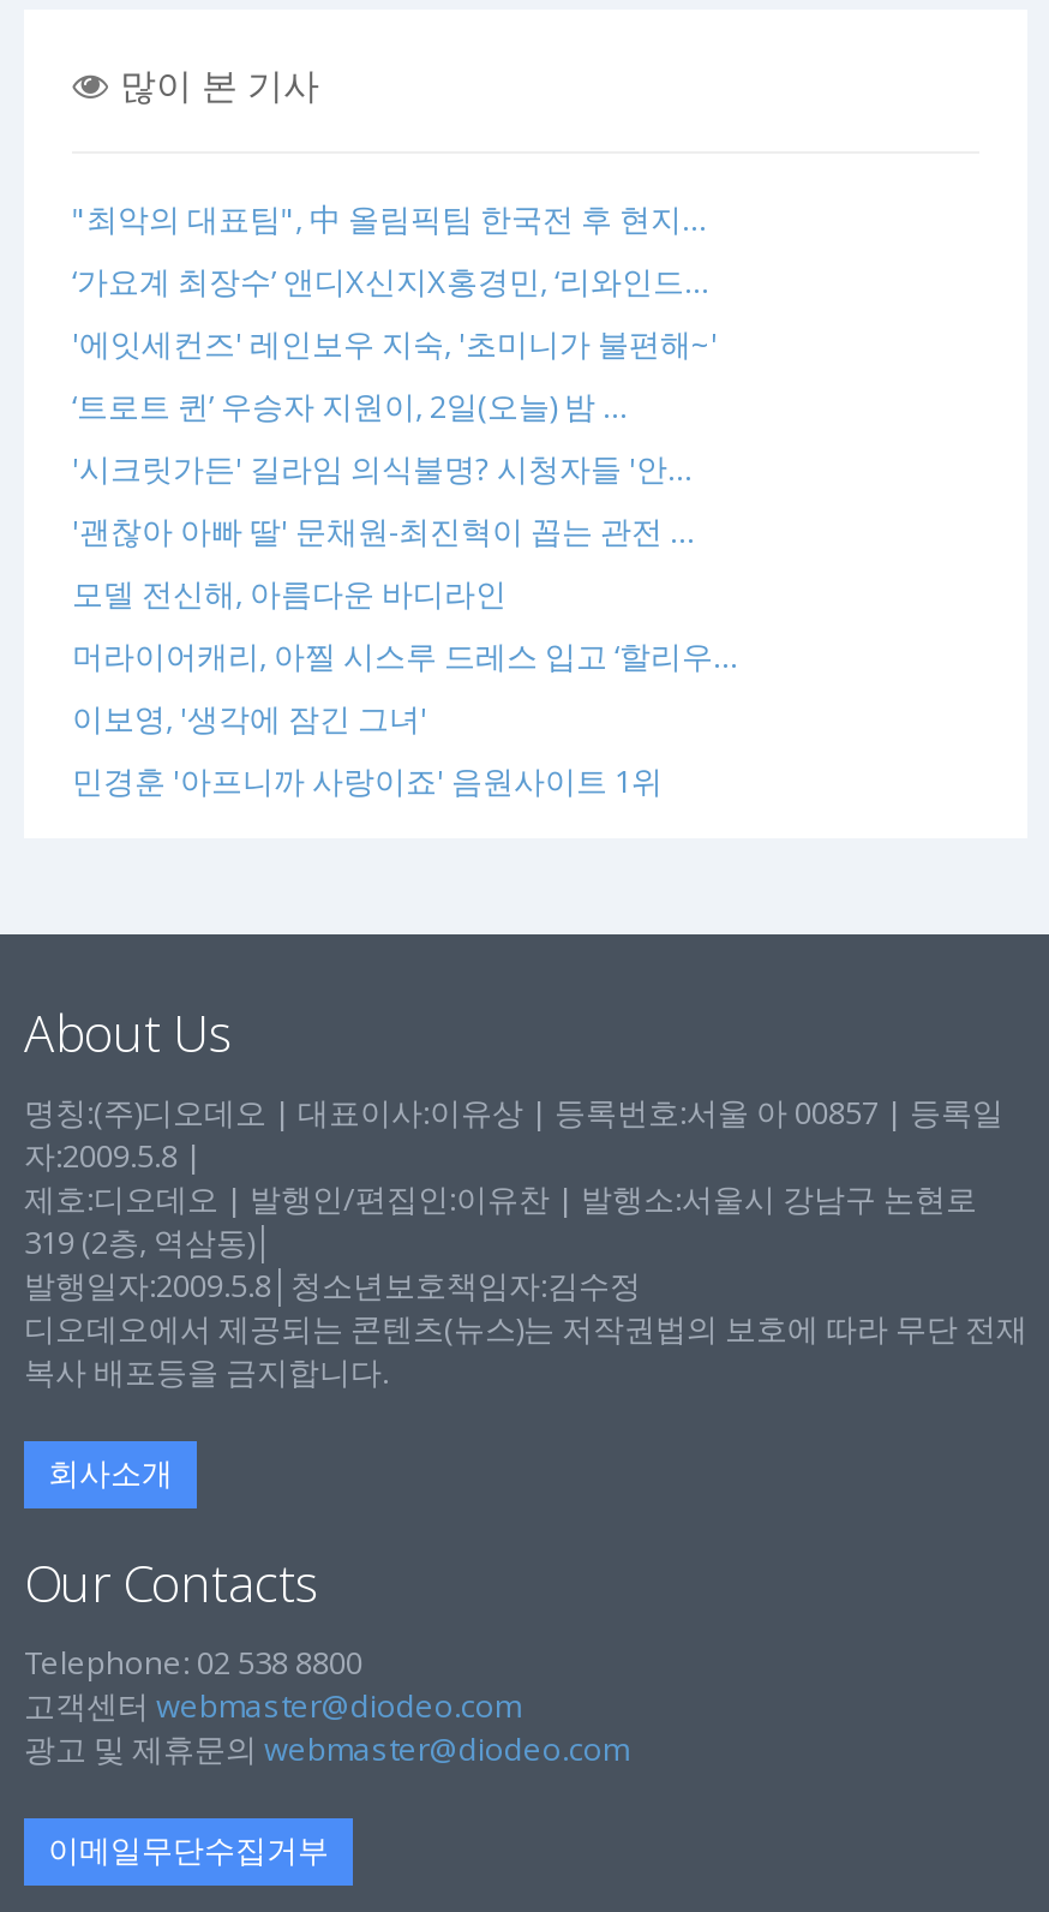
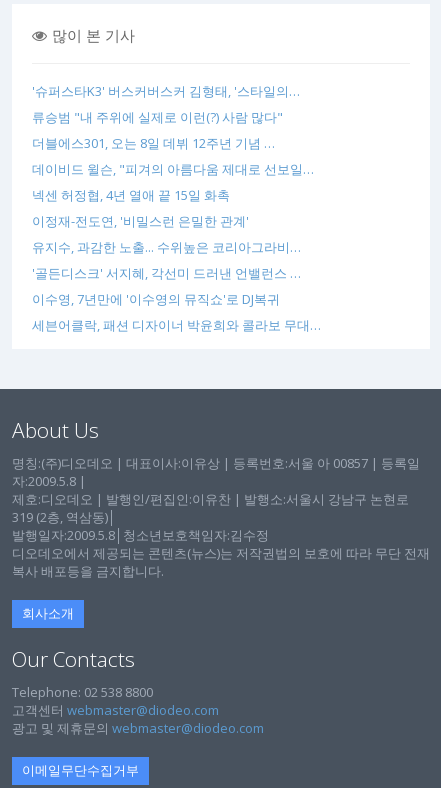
[72,197,739,802] "최악의 대표팀", 中 올림픽팀 한국전 후 현지… | ‘가요계 최장수’ 앤디X신지X홍경민, ‘리와인드… | '에잇세컨즈' 레인보우 지숙, '초미니가 불편해~' | ‘트로트 퀸’ 우승자 지원이, 2일(오늘) 밤 … | '시크릿가든' 길라임 의식불명? 시청자들 '안… | '괜찮아 아빠 딸' 문채원-최진혁이 꼽는 관전 … | 모델 전신해, 아름다운 바디라인 | 머라이어캐리, 아찔 시스루 드레스 입고 ‘할리우… | 이보영, '생각에 잠긴 그녀' | 민경훈 '아프니까 사랑이죠' 음원사이트 1위 -> [32,82,321,334] '슈퍼스타K3' 버스커버스커 김형태, '스타일의… | 류승범 "내 주위에 실제로 이런(?) 사람 많다" | 더블에스301, 오는 8일 데뷔 12주년 기념 … | 데이비드 윌슨, "피겨의 아름다움 제대로 선보일… | 넥센 허정협, 4년 열애 끝 15일 화촉 | 이정재-전도연, '비밀스런 은밀한 관계' | 유지수, 과감한 노출... 수위높은 코리아그라비… | '골든디스크' 서지혜, 각선미 드러낸 언밸런스 … | 이수영, 7년만에 '이수영의 뮤직쇼'로 DJ복귀 | 세븐어클락, 패션 디자이너 박윤희와 콜라보 무대…

